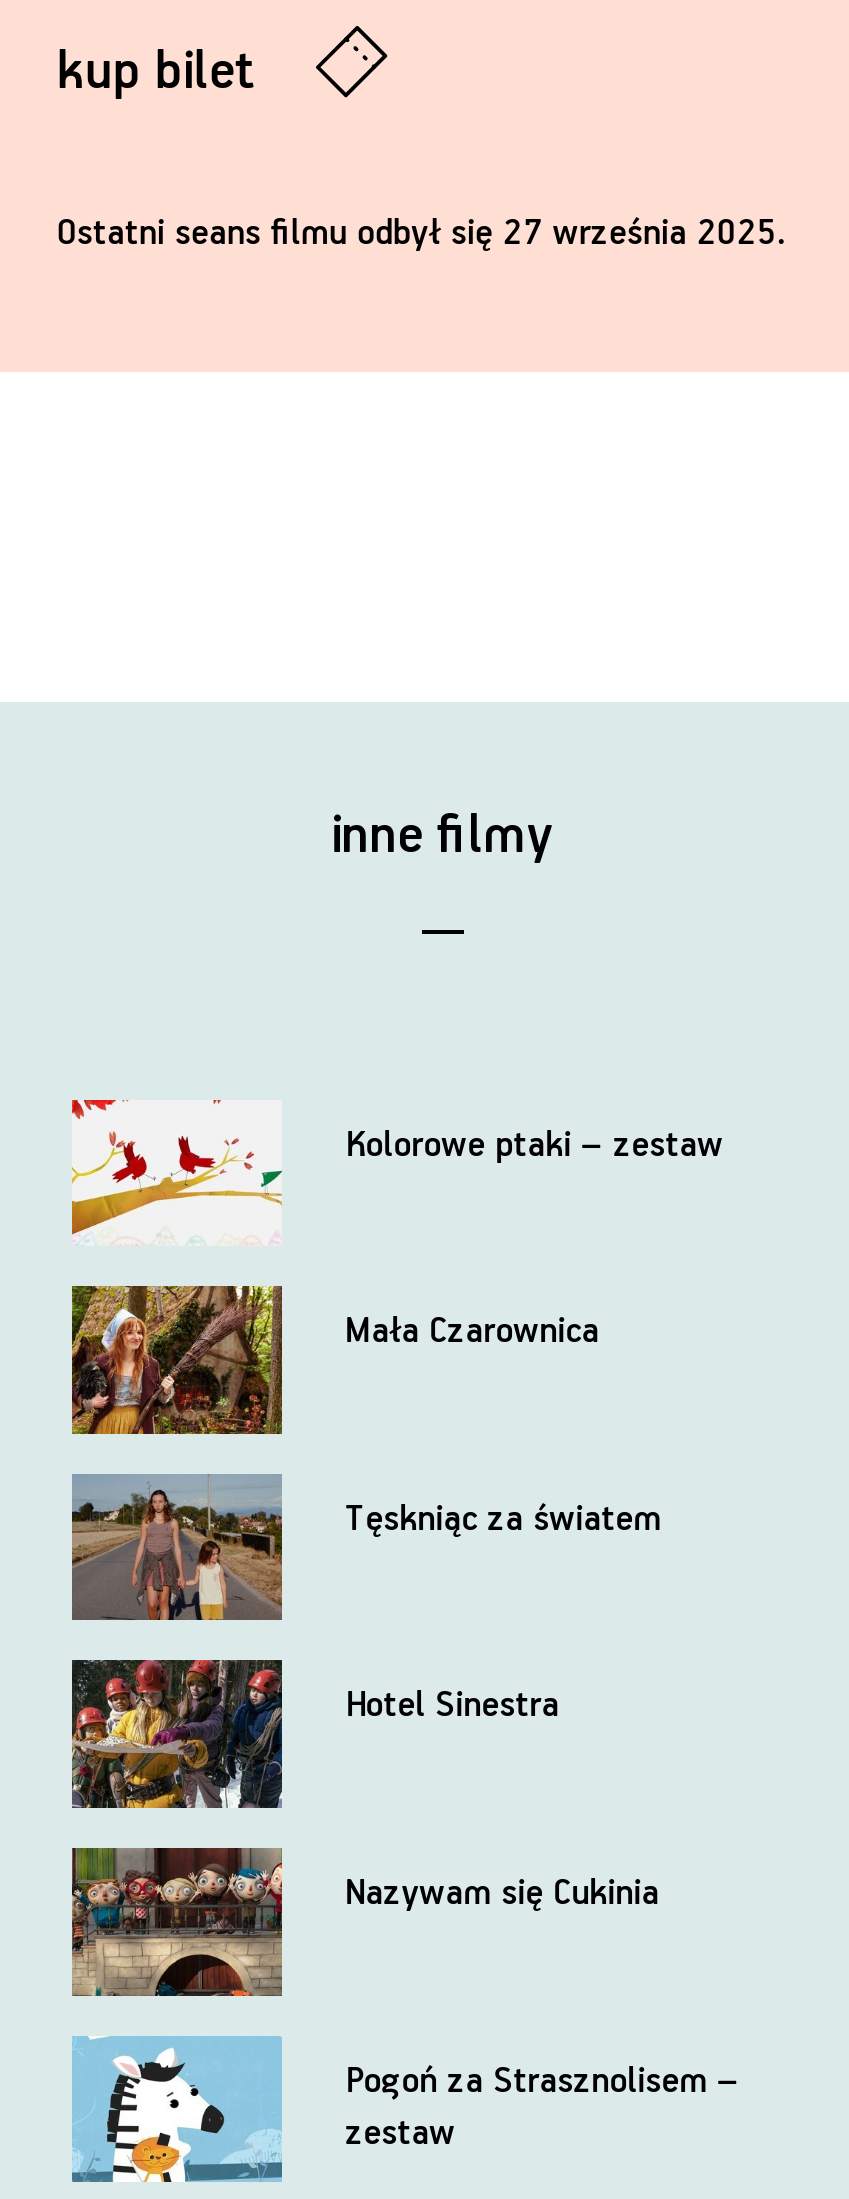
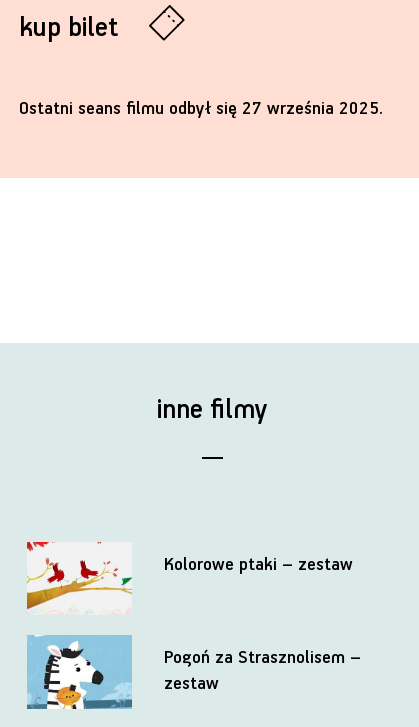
[70,1284,599,1438] [image] | Mała Czarownica -> none
[70,1474,661,1624] [image] | Tęskniąc za światem -> none
[70,1658,559,1812] [image] | Hotel Sinestra -> none
[70,1846,659,2000] [image] | Nazywam się Cukinia -> none

